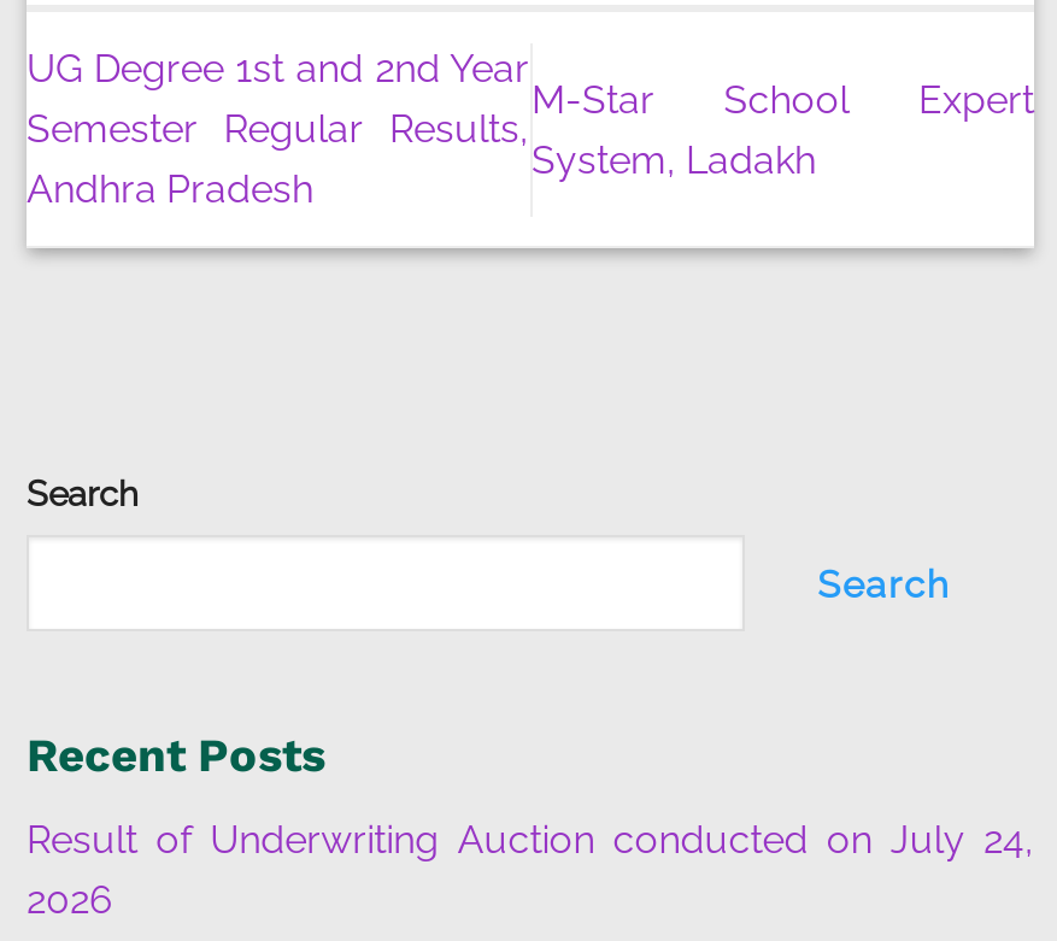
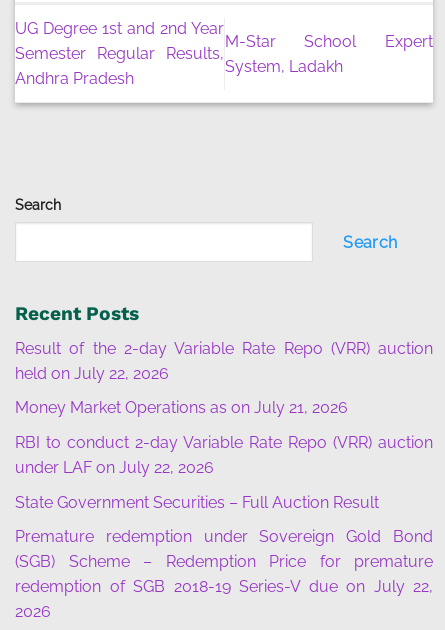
[27,816,1034,862] Result of Underwriting Auction conducted on July 24, -> [15,339,433,596] Result of the 2-day Variable Rate Repo (VRR) auction | held on July 22, 2026 | Money Market Operations as on July 21, 2026 | RBI to conduct 2-day Variable Rate Repo (VRR) auction | under LAF on July 22, 2026 | State Government Securities – Full Auction Result | Premature redemption under Sovereign Gold Bond | (SGB) Scheme – Redemption Price for premature | redemption of SGB 2018-19 Series-V due on July 22,

